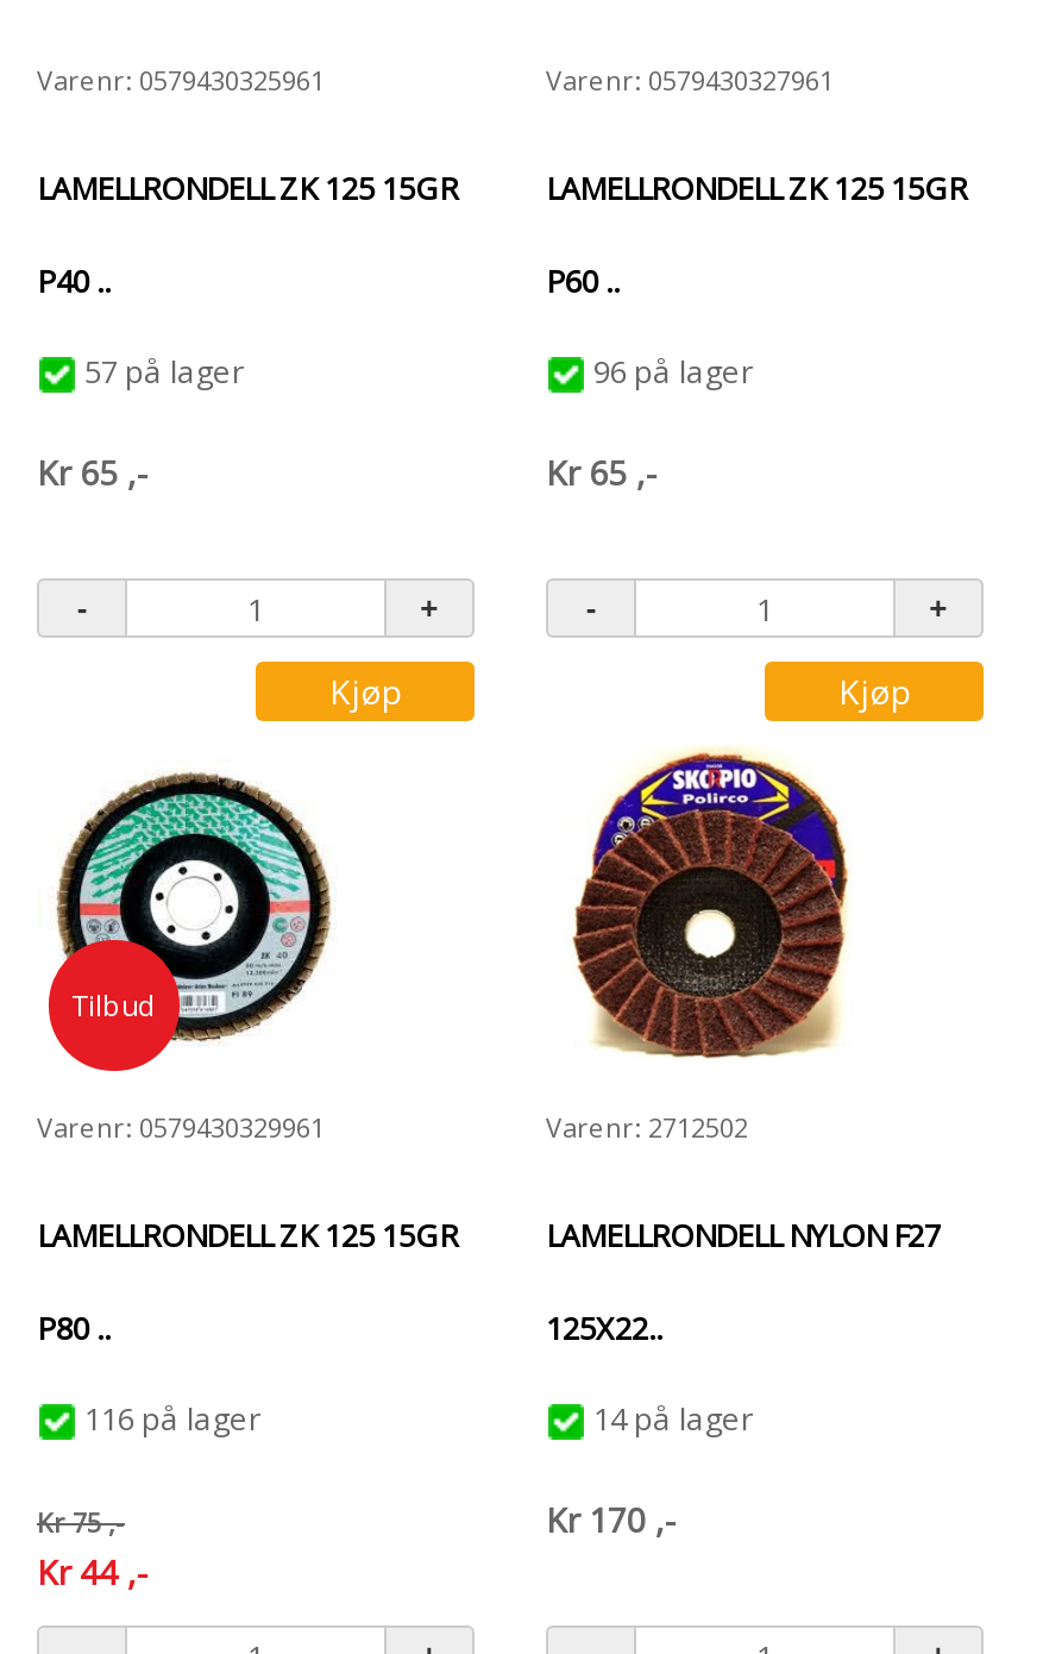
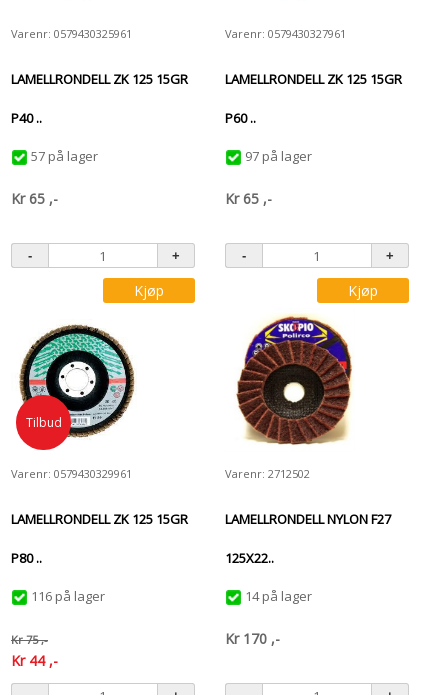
[593,350,753,393] 96 på lager -> [245,147,312,165] 97 på lager

